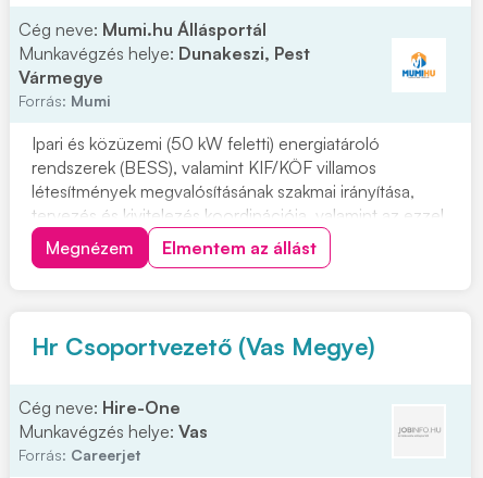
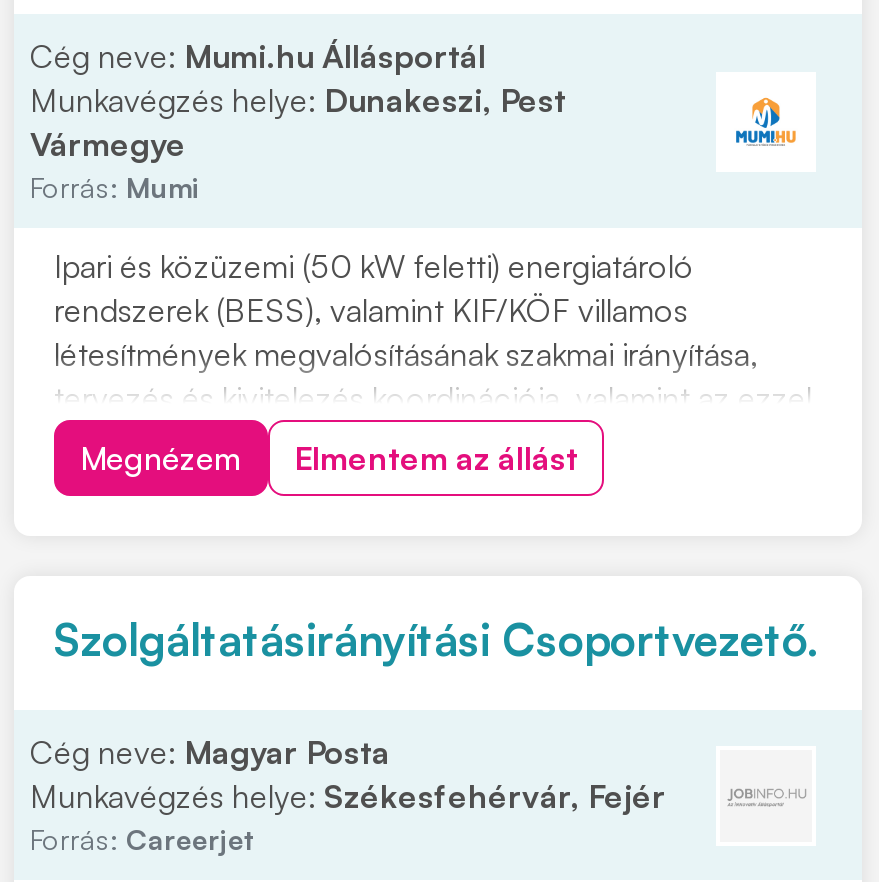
[32,331,375,361] Hr Csoportvezető (Vas Megye) -> [54,612,818,666] Szolgáltatásirányítási Csoportvezető.
[18,397,208,442] Cég neve: Hire-One | Munkavégzés helye: Vas -> [30,732,666,816] Cég neve: Magyar Posta | Munkavégzés helye: Székesfehérvár, Fejér

